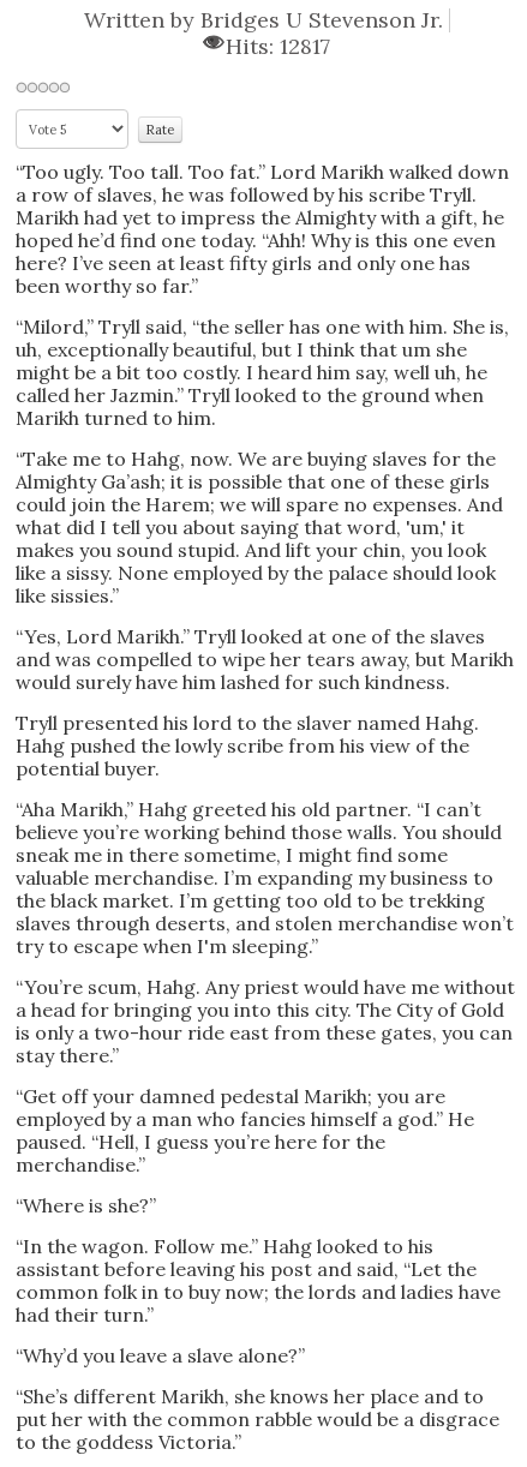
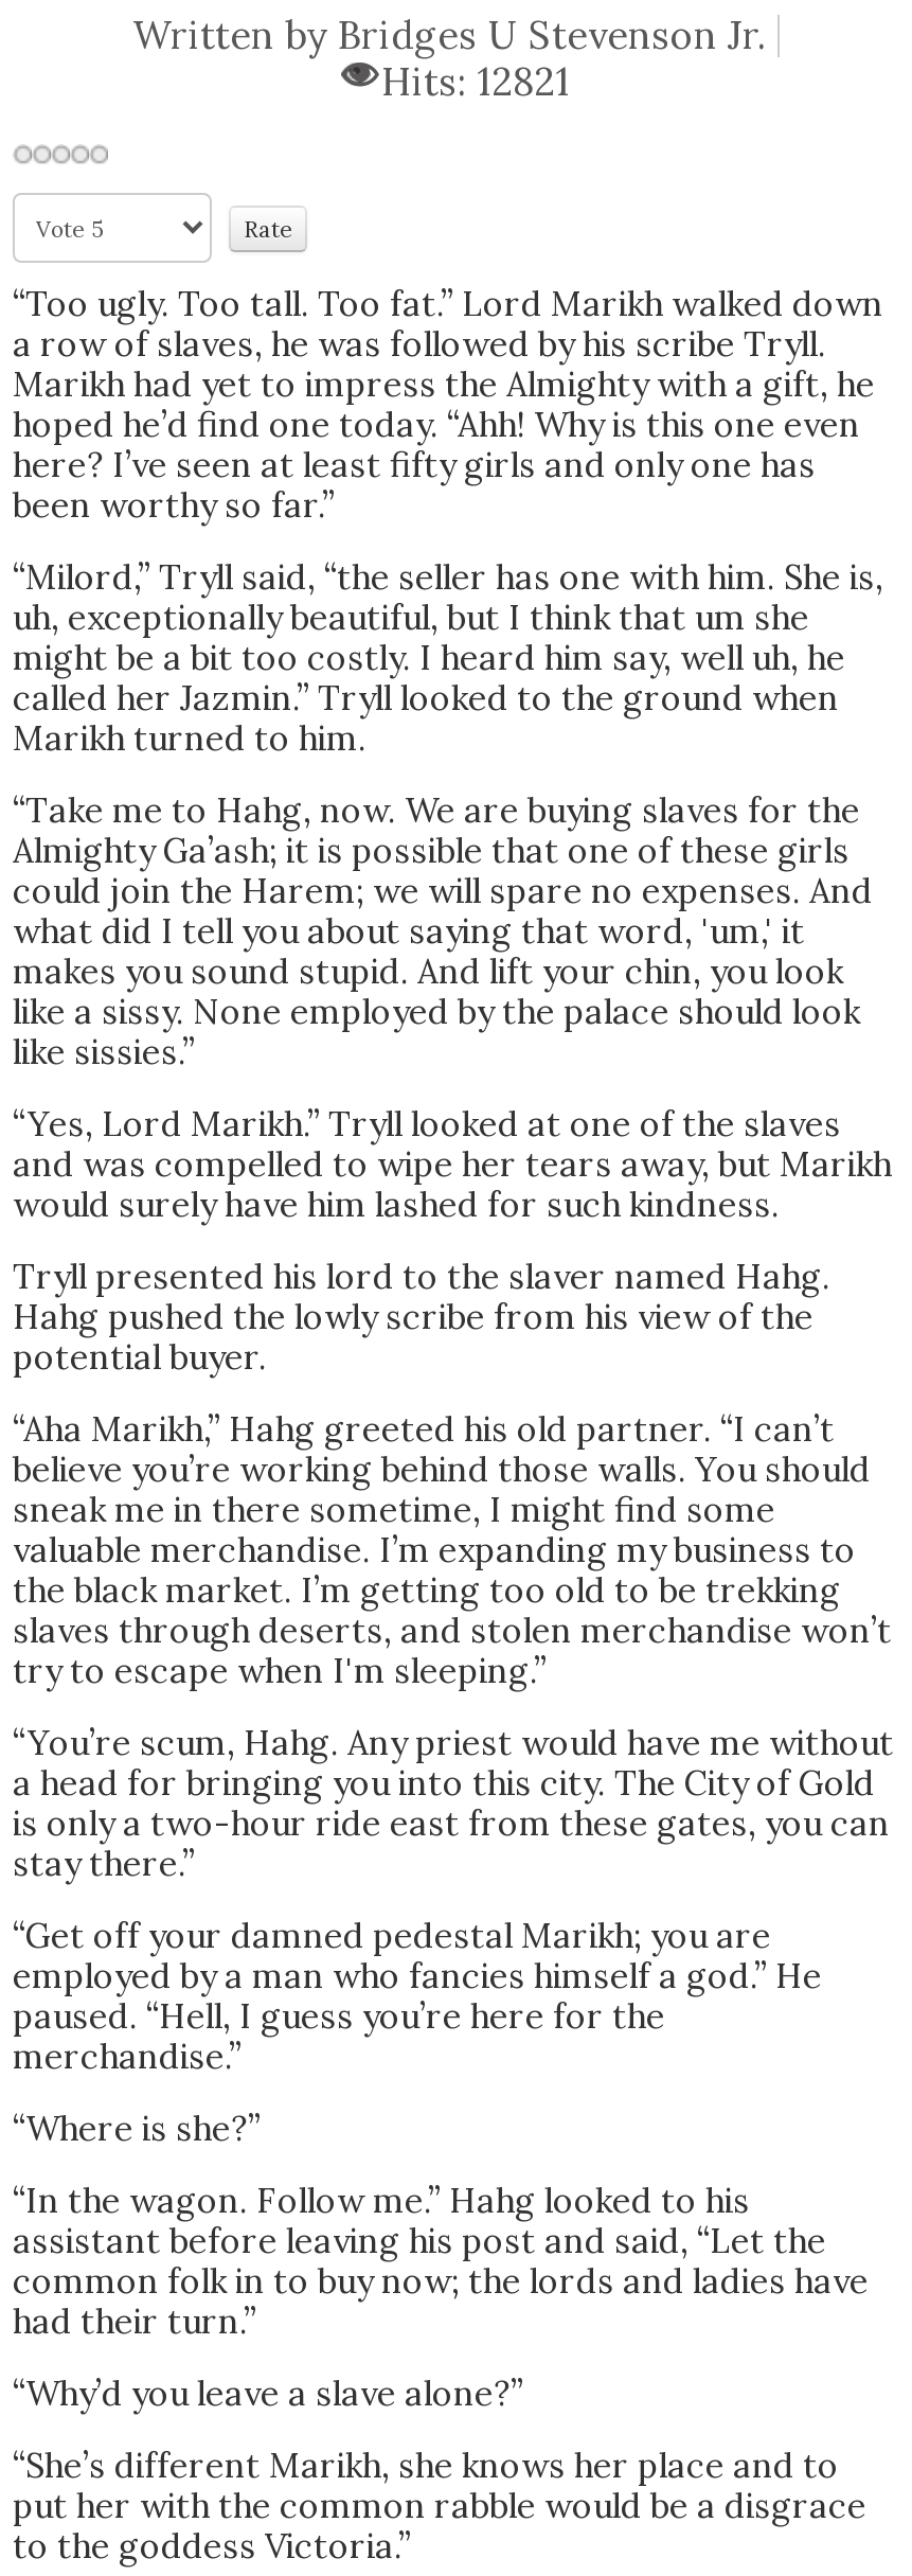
[226,32,330,60] Hits: 12817 -> [381,57,570,106] Hits: 12821

